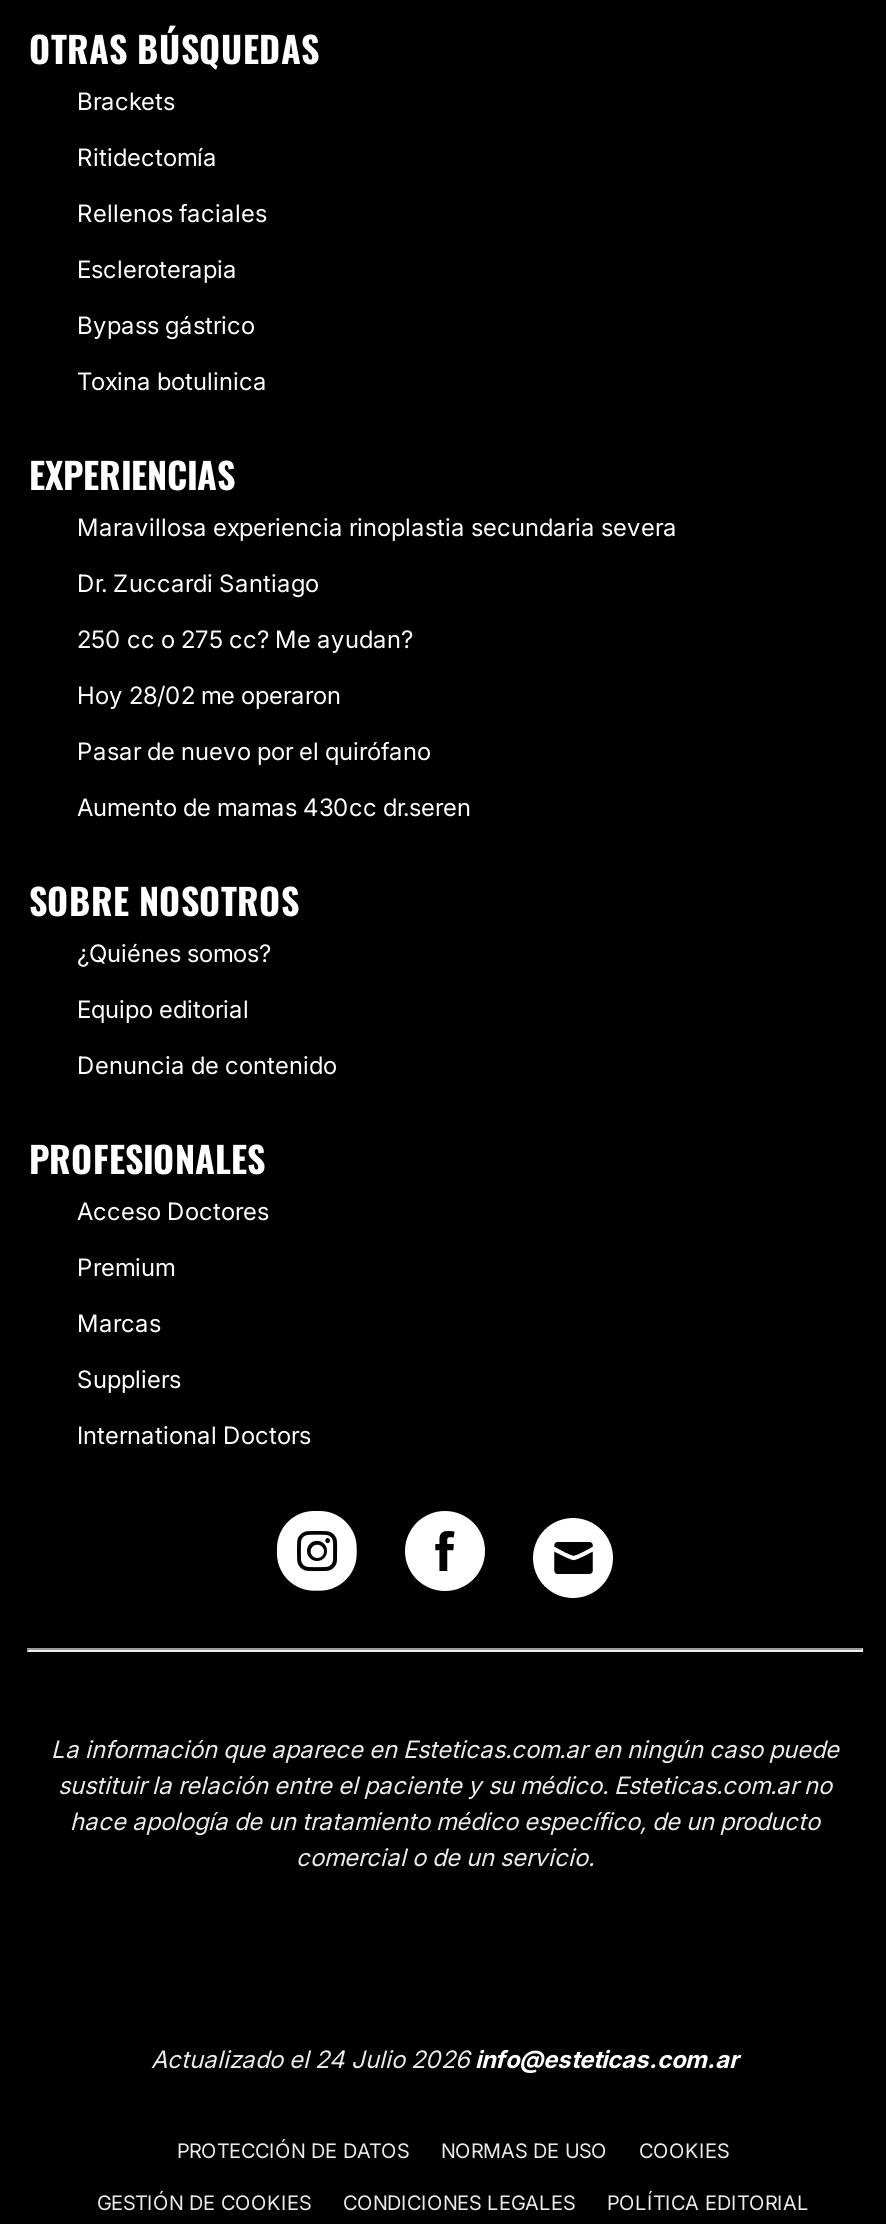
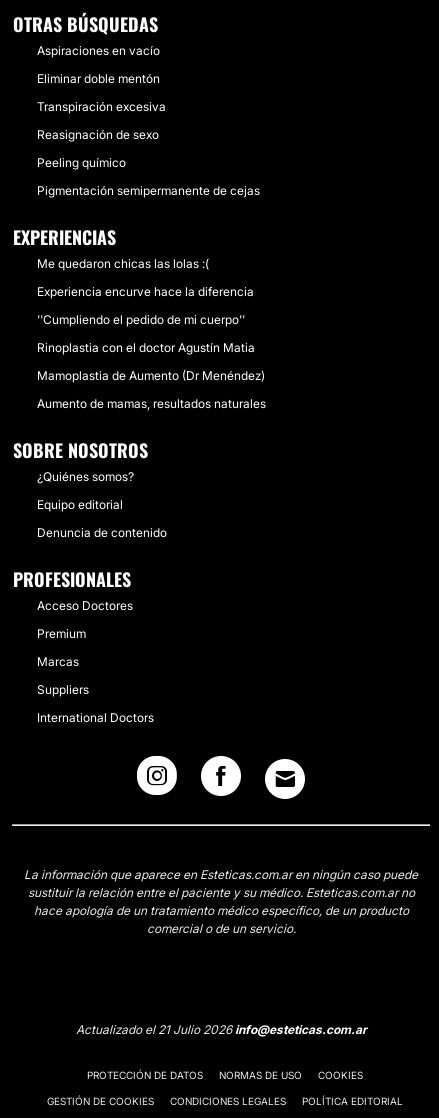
[77,86,175,116] Brackets -> [37,43,160,58] Aspiraciones en vacío
[77,142,217,172] Ritidectomía -> [37,71,160,86] Eliminar doble mentón
[77,198,267,228] Rellenos faciales -> [37,99,166,114] Transpiración excesiva
[77,254,237,284] Escleroterapia -> [37,127,159,142] Reasignación de sexo
[77,310,255,340] Bypass gástrico -> [37,155,126,170] Peeling químico
[77,366,267,396] Toxina botulinica -> [37,183,260,198] Pigmentación semipermanente de cejas
[77,512,677,542] Maravillosa experiencia rinoplastia secundaria severa -> [37,256,209,271] Me quedaron chicas las lolas :(
[77,568,319,598] Dr. Zuccardi Santiago -> [37,284,254,299] Experiencia encurve hace la diferencia
[77,624,413,654] 250 cc o 275 cc? Me ayudan? -> [37,312,245,327] ''Cumpliendo el pedido de mi cuerpo''
[77,680,341,710] Hoy 28/02 me operaron -> [37,340,255,355] Rinoplastia con el doctor Agustín Matia
[77,736,431,766] Pasar de nuevo por el quirófano -> [37,368,265,383] Mamoplastia de Aumento (Dr Menéndez)
[77,792,471,822] Aumento de mamas 430cc dr.seren -> [37,396,266,411] Aumento de mamas, resultados naturales
[151,2044,739,2074] Actualizado el 24 Julio 2026info@esteticas.com.ar -> [75,1022,366,1037] Actualizado el 21 Julio 2026info@esteticas.com.ar

